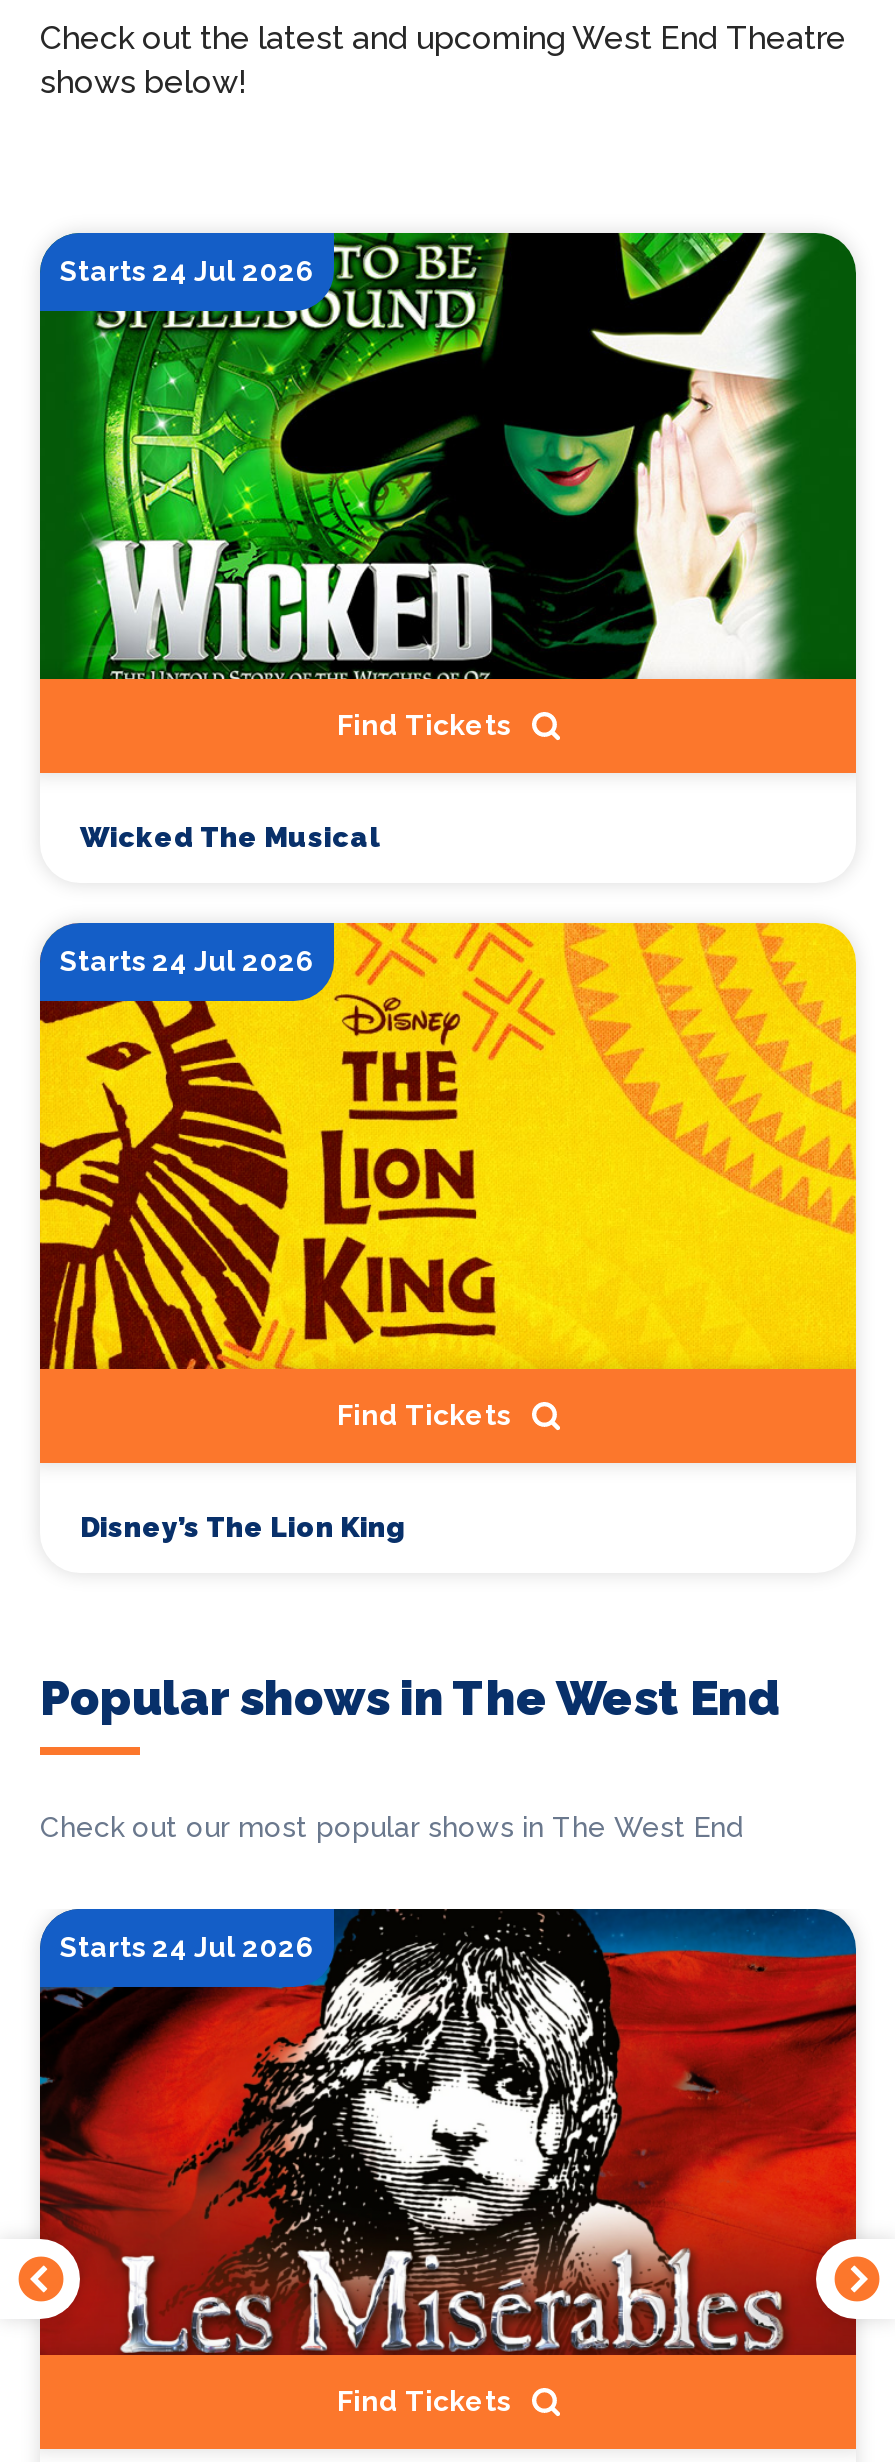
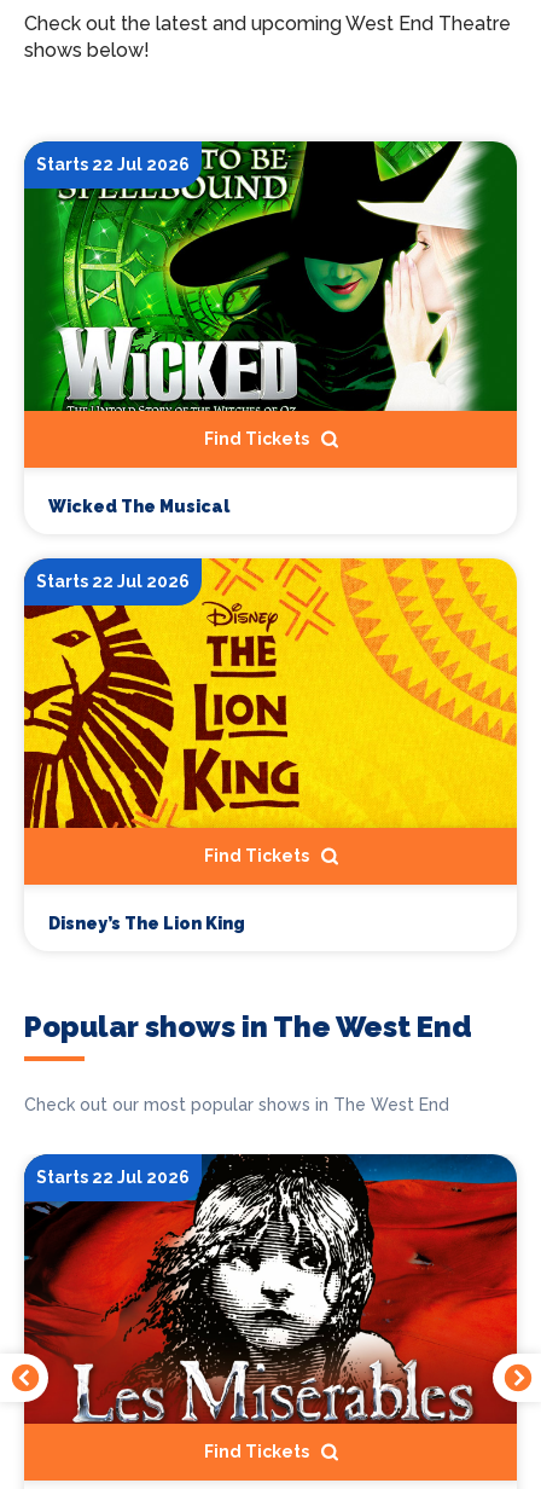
[60,255,314,287] Starts 24 Jul 2026 -> [36,155,190,174] Starts 22 Jul 2026
[60,945,314,977] Starts 24 Jul 2026 -> [36,572,190,591] Starts 22 Jul 2026
[60,1932,314,1964] Starts 24 Jul 2026 -> [36,1168,190,1187] Starts 22 Jul 2026

